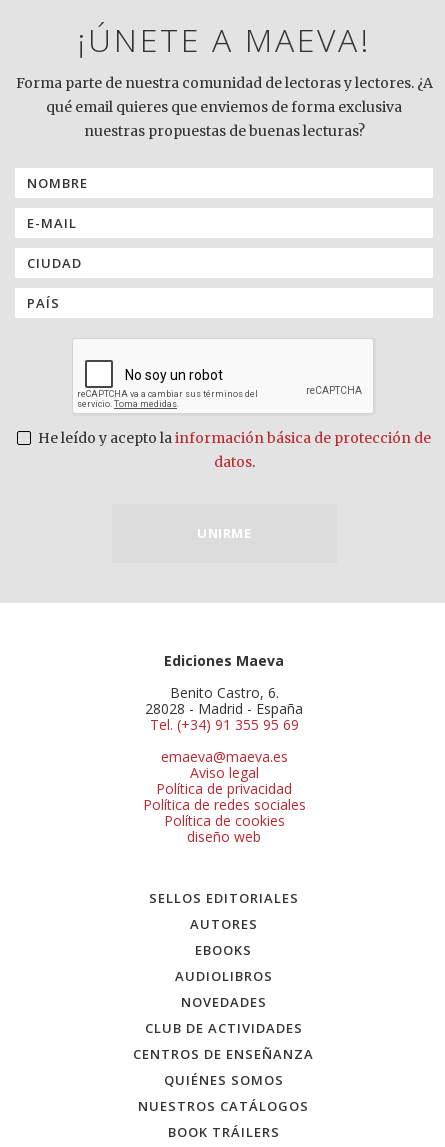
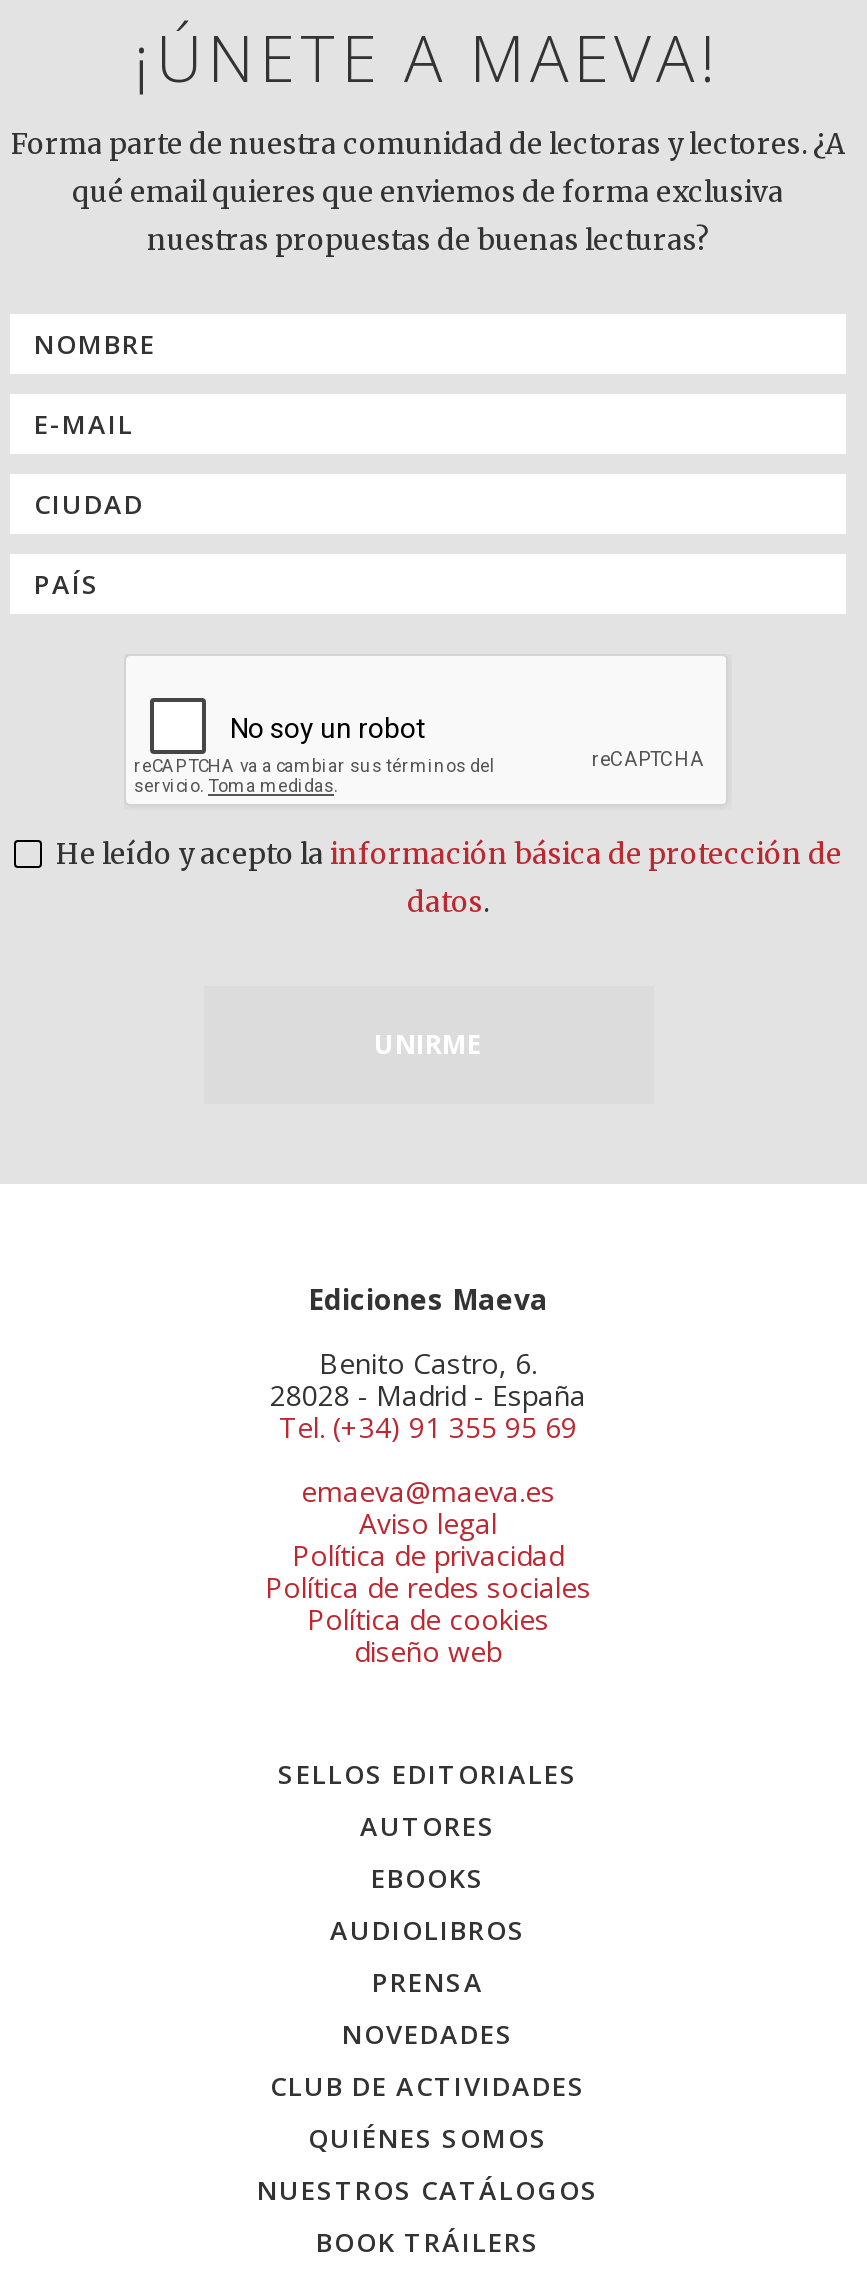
none -> [372,1965,484,2001] PRENSA
moved [145,993,303,1037] -> [270,2017,586,2105]: NOVEDADES | CLUB DE ACTIVIDADES
[133,1045,314,1063] CENTROS DE ENSEÑANZA -> none

